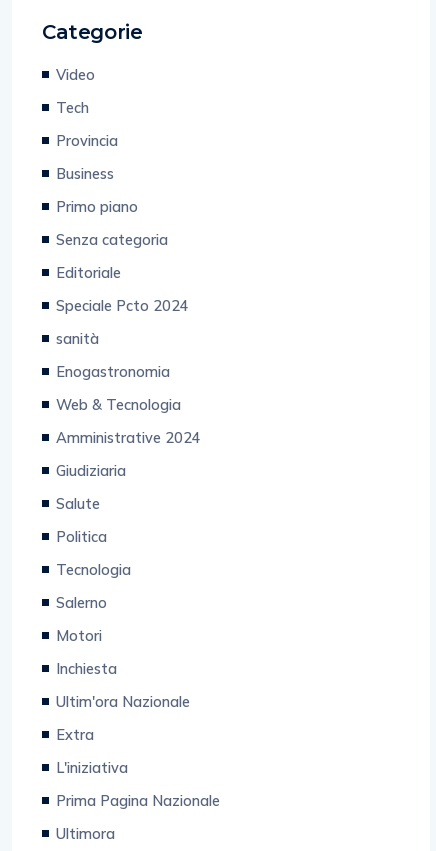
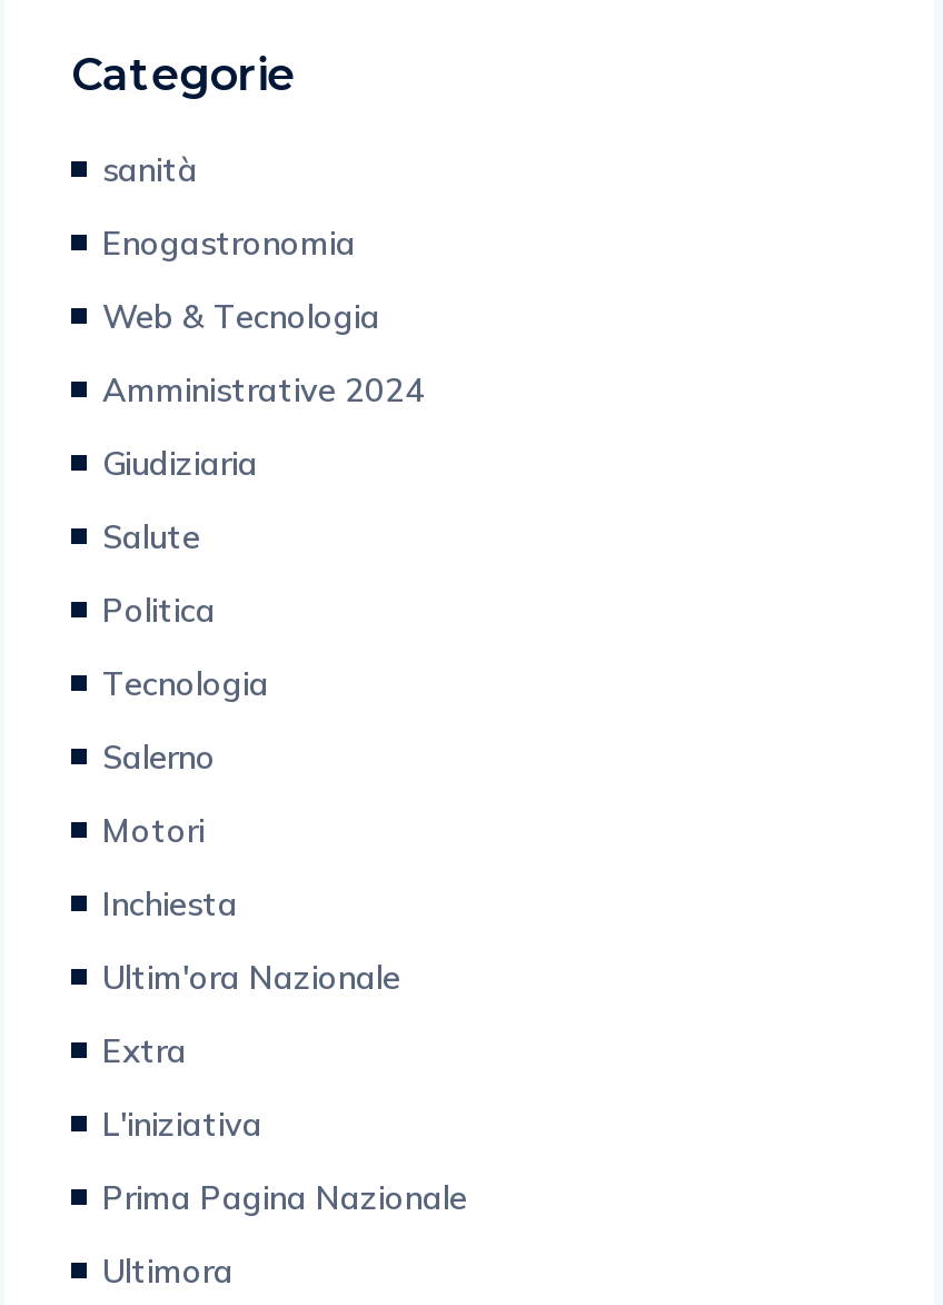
[56,65,189,315] Video | Tech | Provincia | Business | Primo piano | Senza categoria | Editoriale | Speciale Pcto 2024 -> none

